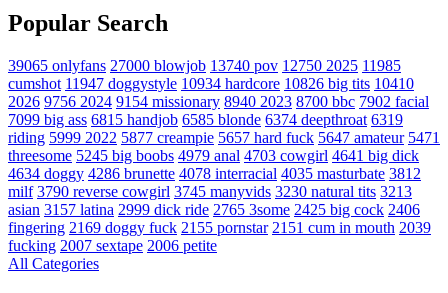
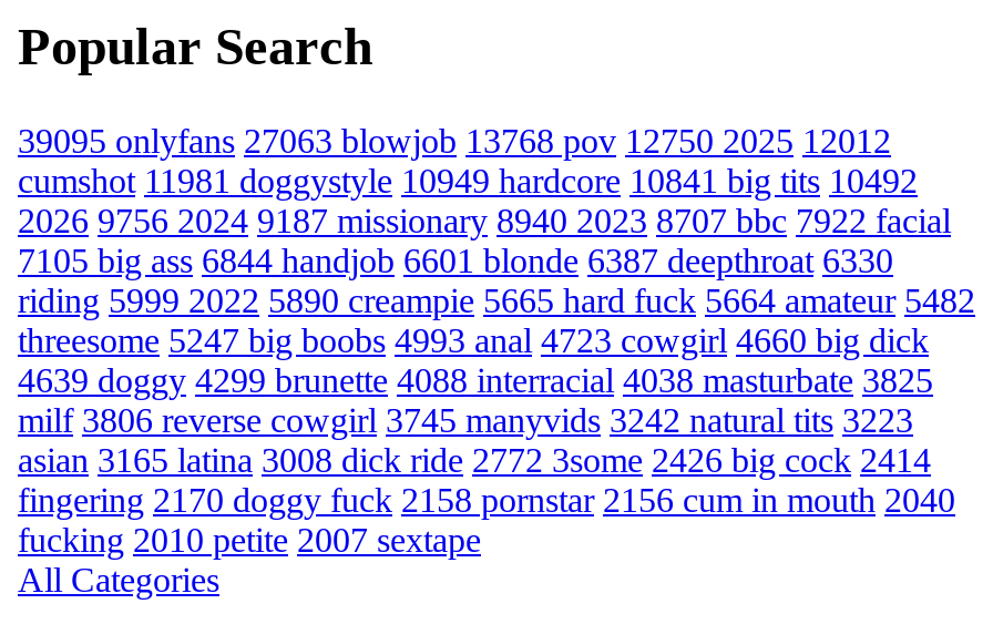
[8,57,401,74] 39065 onlyfans 27000 blowjob 13740 pov 12750 2025 11985 -> [18,122,891,160] 39095 onlyfans 27063 blowjob 13768 pov 12750 2025 12012
[8,75,414,92] cumshot 11947 doggystyle 10934 hardcore 10826 big tits 10410 -> [18,162,918,200] cumshot 11981 doggystyle 10949 hardcore 10841 big tits 10492
[8,93,429,110] 2026 9756 2024 9154 missionary 8940 2023 8700 bbc 7902 facial -> [18,202,951,240] 2026 9756 2024 9187 missionary 8940 2023 8707 bbc 7922 facial
[8,111,403,128] 7099 big ass 6815 handjob 6585 blonde 6374 deepthroat 6319 -> [18,242,893,280] 7105 big ass 6844 handjob 6601 blonde 6387 deepthroat 6330
[8,129,440,146] riding 5999 2022 5877 creampie 5657 hard fuck 5647 amateur 5471 -> [18,282,975,319] riding 5999 2022 5890 creampie 5665 hard fuck 5664 amateur 5482
[8,147,419,164] threesome 5245 big boobs 4979 anal 4703 cowgirl 4641 big dick -> [18,322,929,359] threesome 5247 big boobs 4993 anal 4723 cowgirl 4660 big dick
[8,165,421,182] 4634 doggy 4286 brunette 4078 interracial 4035 masturbate 3812 -> [18,362,933,399] 4639 doggy 4299 brunette 4088 interracial 4038 masturbate 3825
[8,183,412,200] milf 3790reverse cowgirl 3745 manyvids 3230 natural tits 3213 -> [18,401,913,439] milf 3806reverse cowgirl 3745 manyvids 3242 natural tits 3223
[8,201,420,218] asian 3157 latina 2999dick ride 2765 3some 2425 big cock 2406 -> [18,441,931,479] asian 3165 latina 3008dick ride 2772 3some 2426 big cock 2414
[8,219,431,236] fingering 2169 doggy fuck 2155 pornstar 2151 cum in mouth 2039 -> [18,481,955,519] fingering 2170 doggy fuck 2158 pornstar 2156 cum in mouth 2040
[8,237,217,254] fucking 2007 sextape 2006 petite -> [18,521,481,559] fucking 2010 petite 2007 sextape

